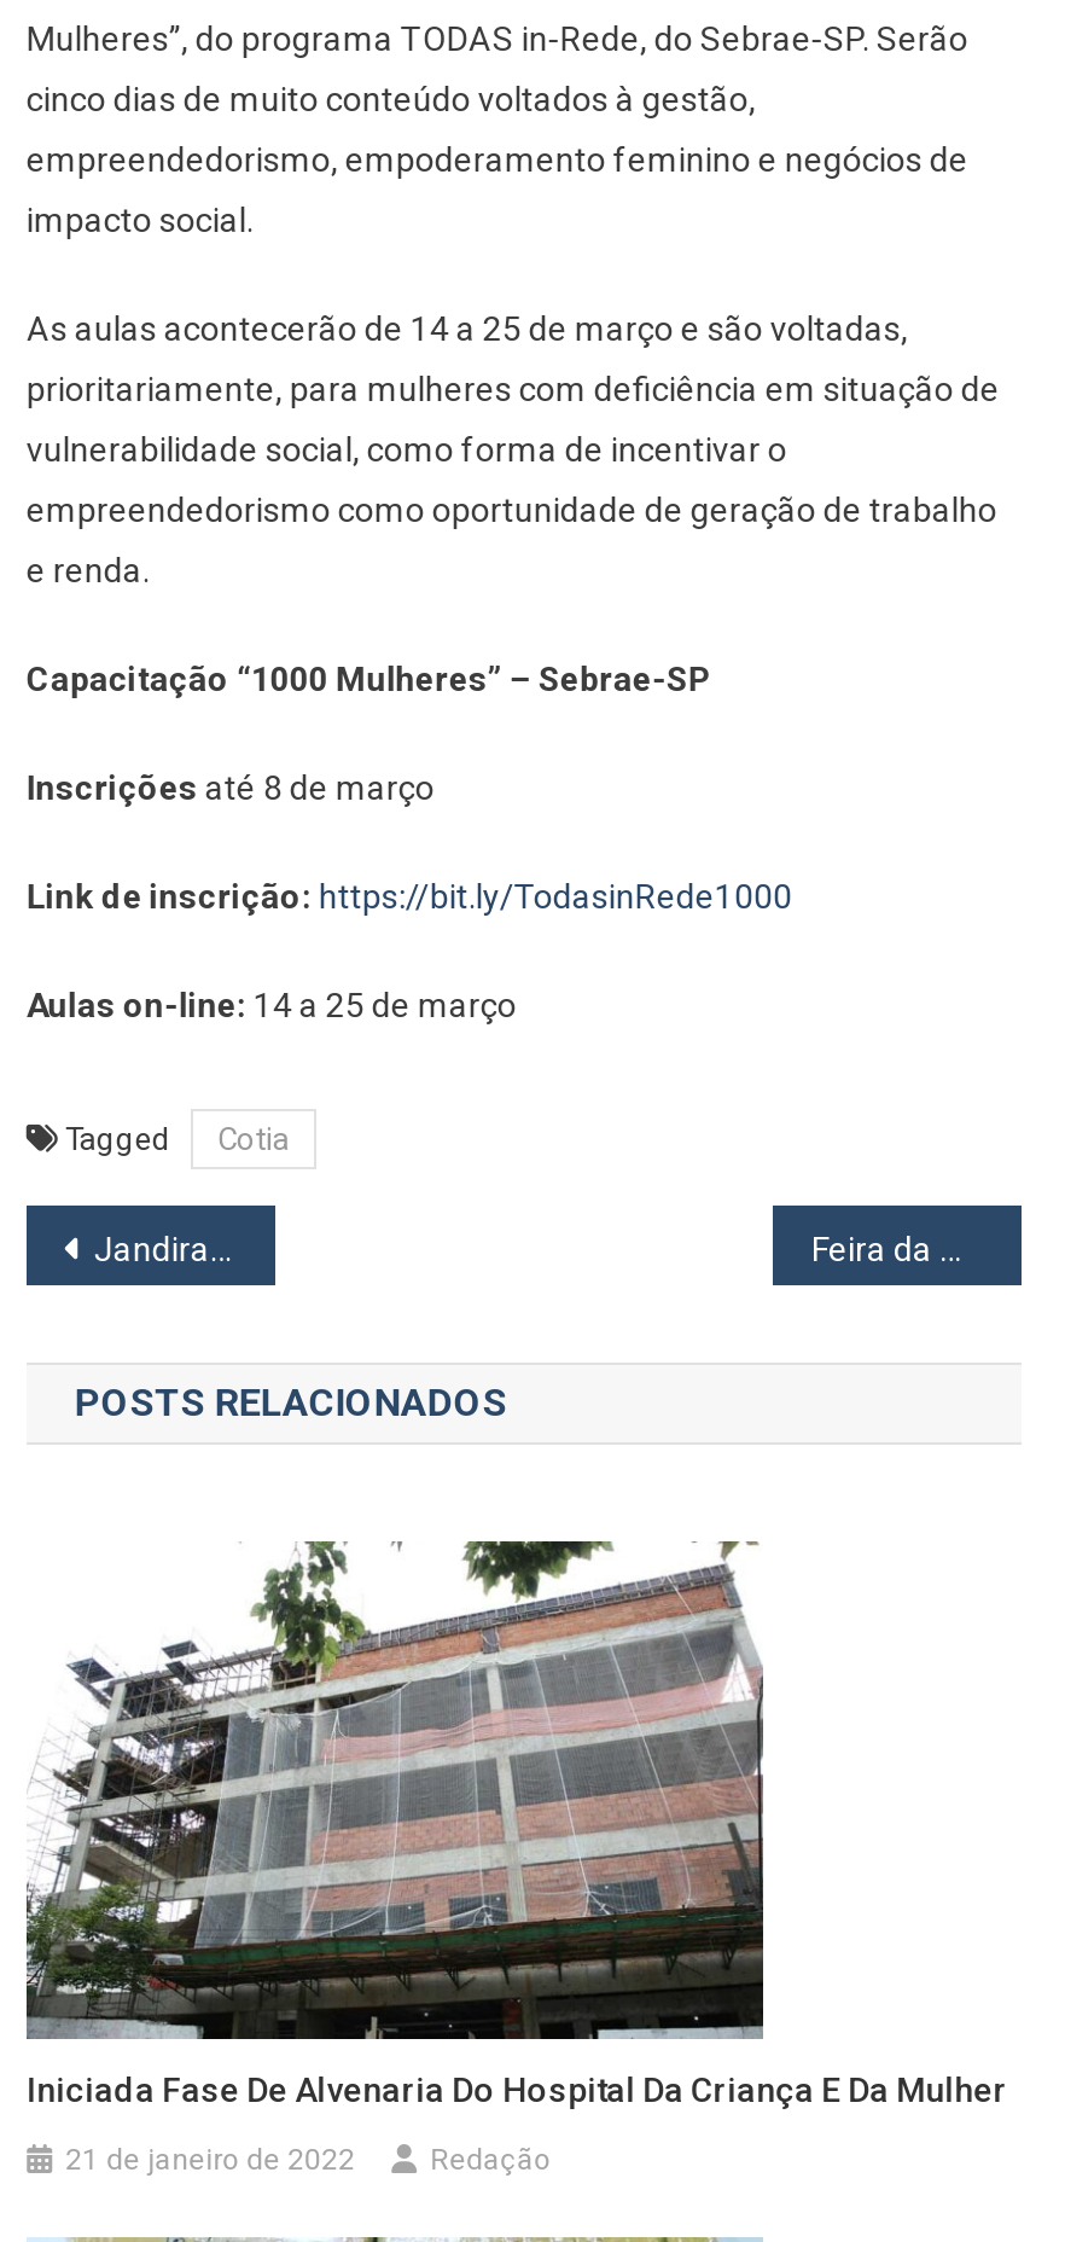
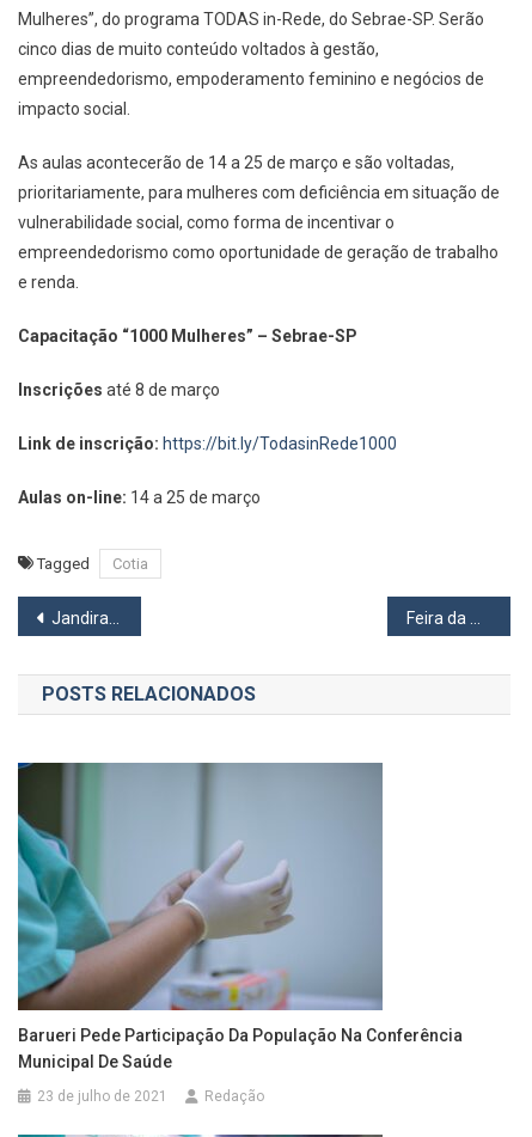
[24,1539,1007,2108] [image] | Iniciada Fase De Alvenaria Do Hospital Da Criança E Da Mulher -> [17,762,463,1071] [image] | Barueri Pede Participação Da População Na Conferência | Municipal De Saúde
[65,2142,355,2176] 21 de janeiro de 2022 -> [37,1088,167,1104] 23 de julho de 2021

